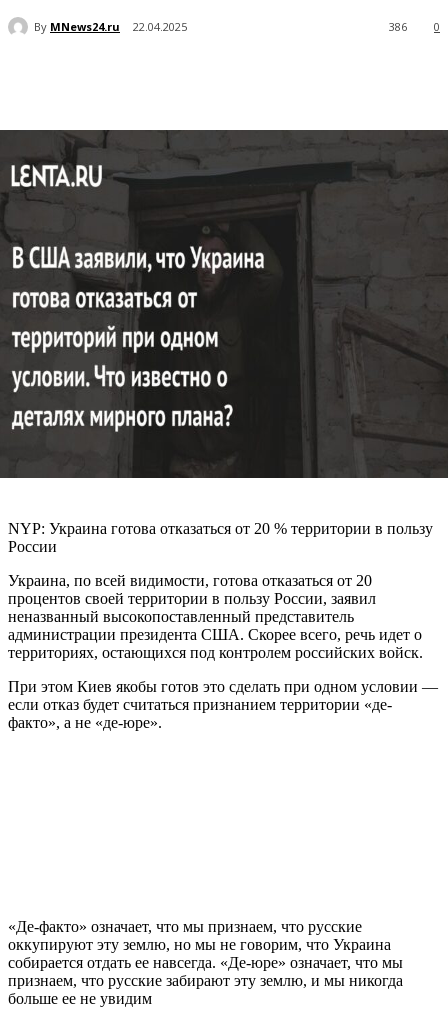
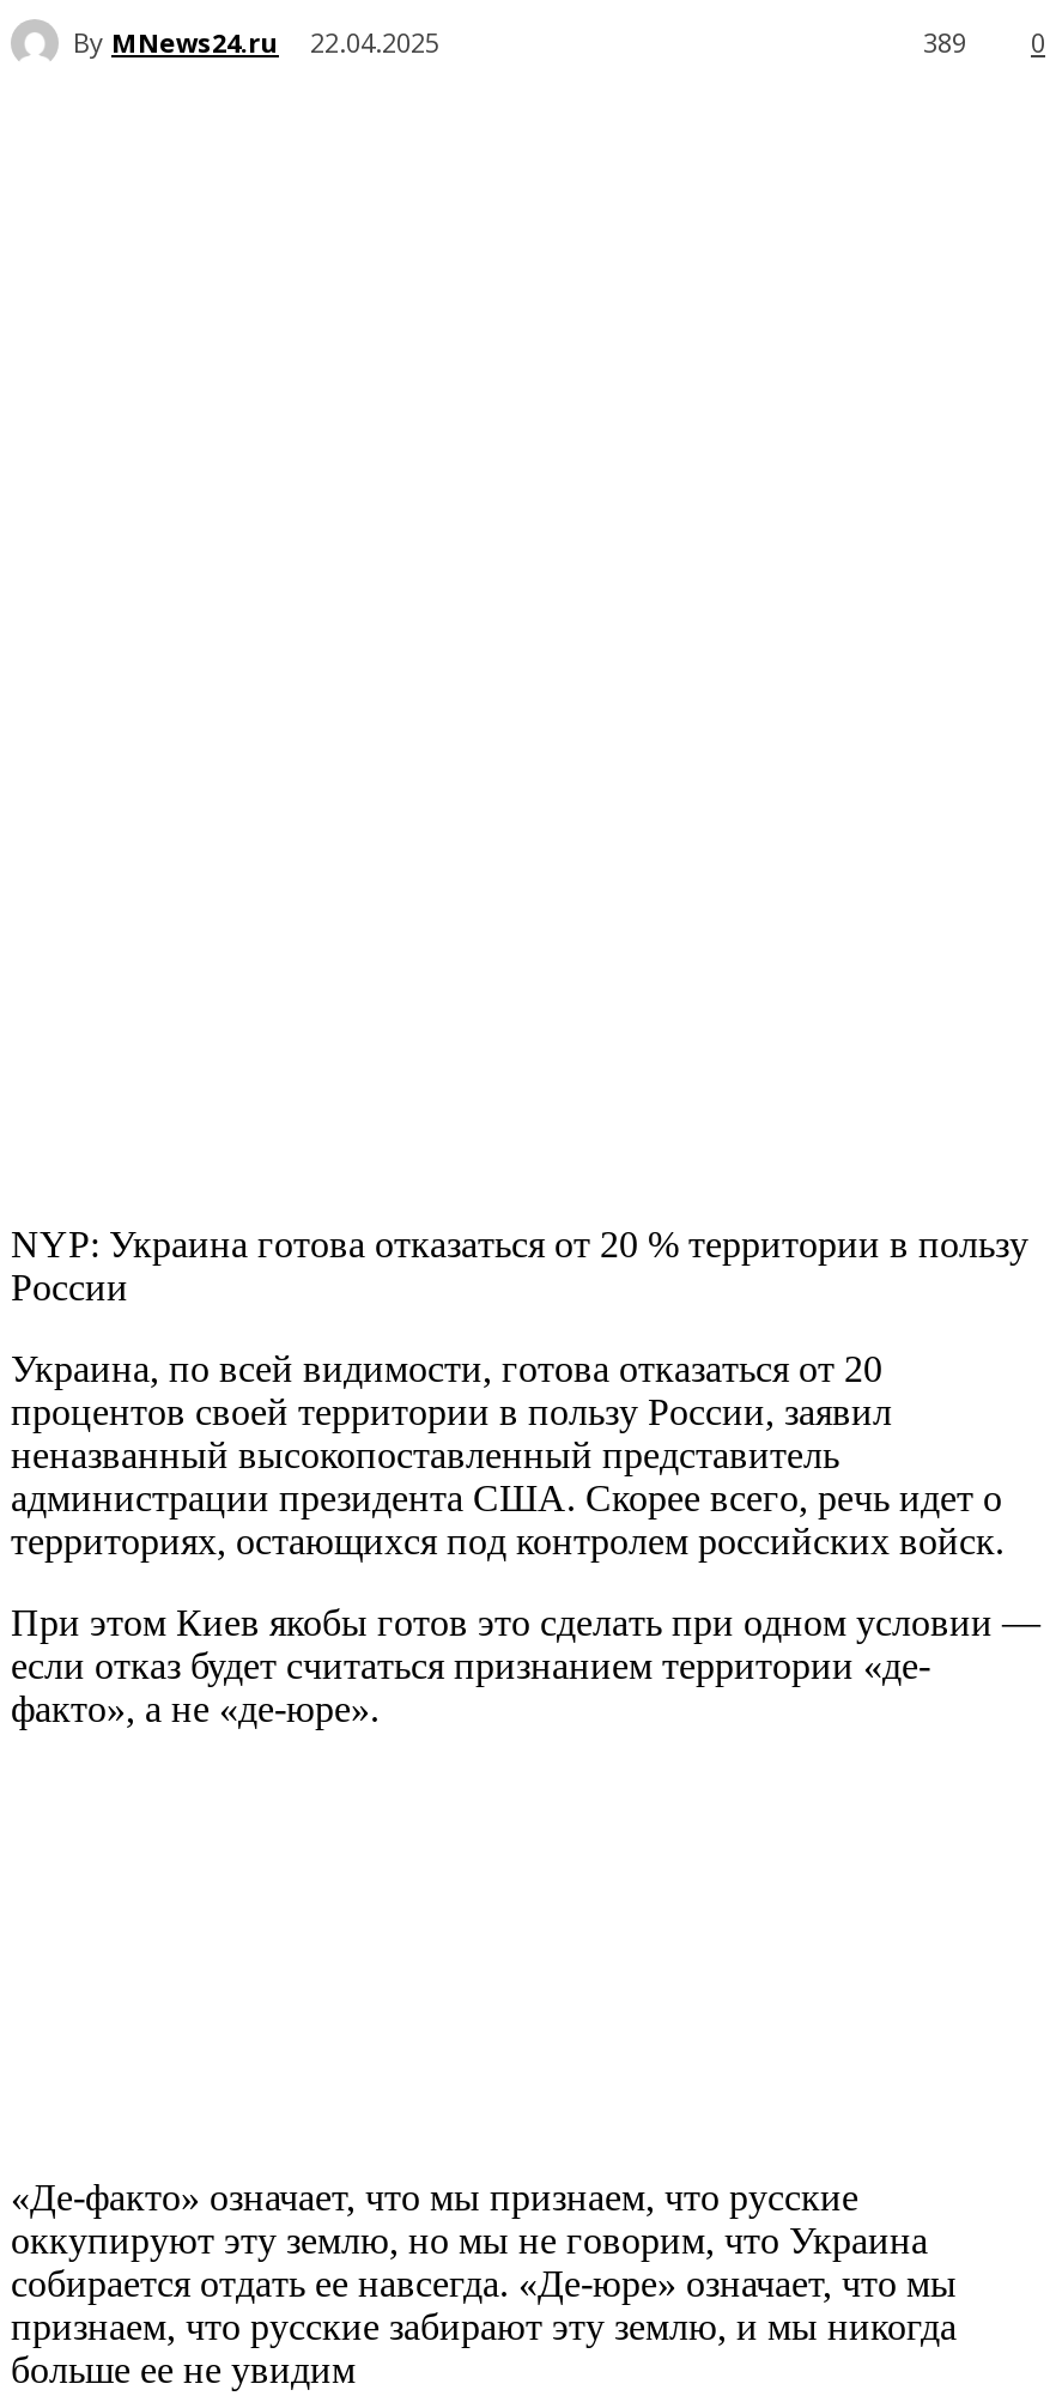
[389,19,440,34] 386 0 -> [923,24,1045,60] 389 0
[3,129,445,479] [image] -> none

